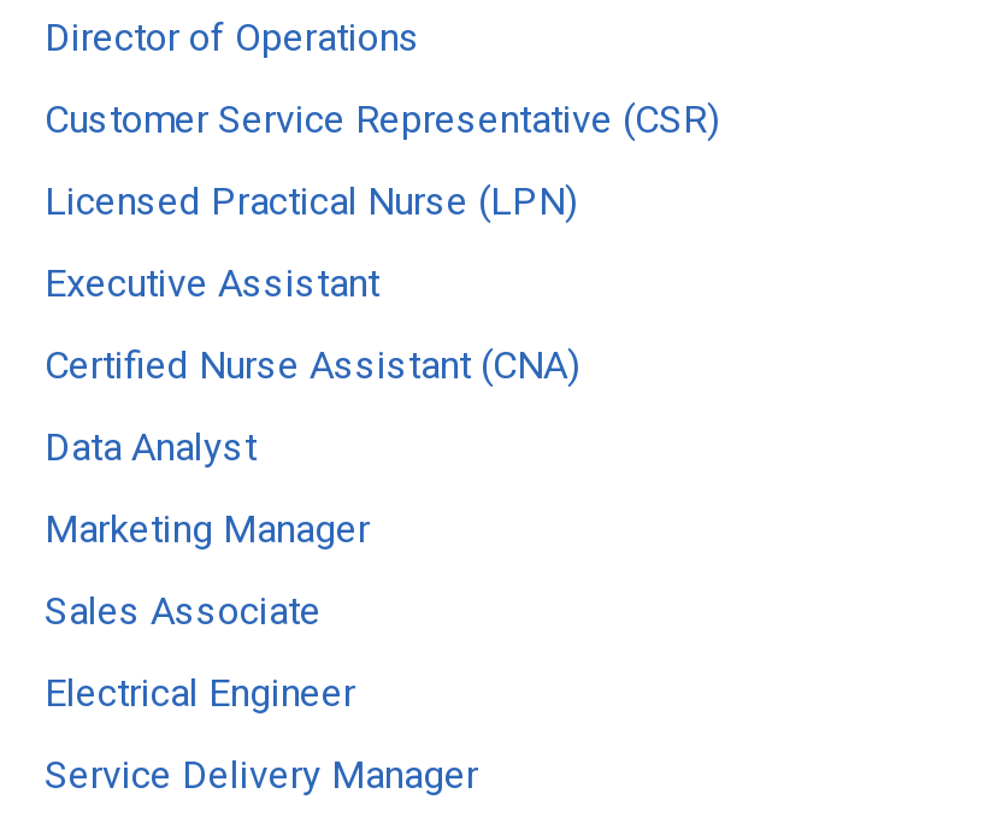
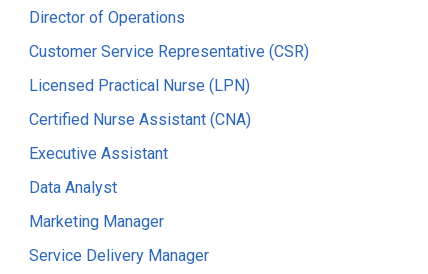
moved [45,261,379,307] -> [29,144,168,163]: Executive Assistant
[45,589,355,717] Sales Associate | Electrical Engineer -> none

